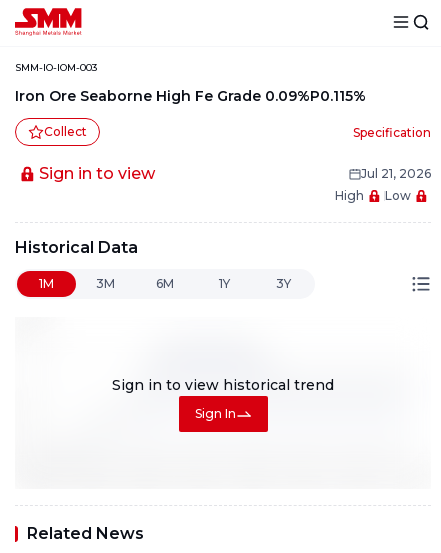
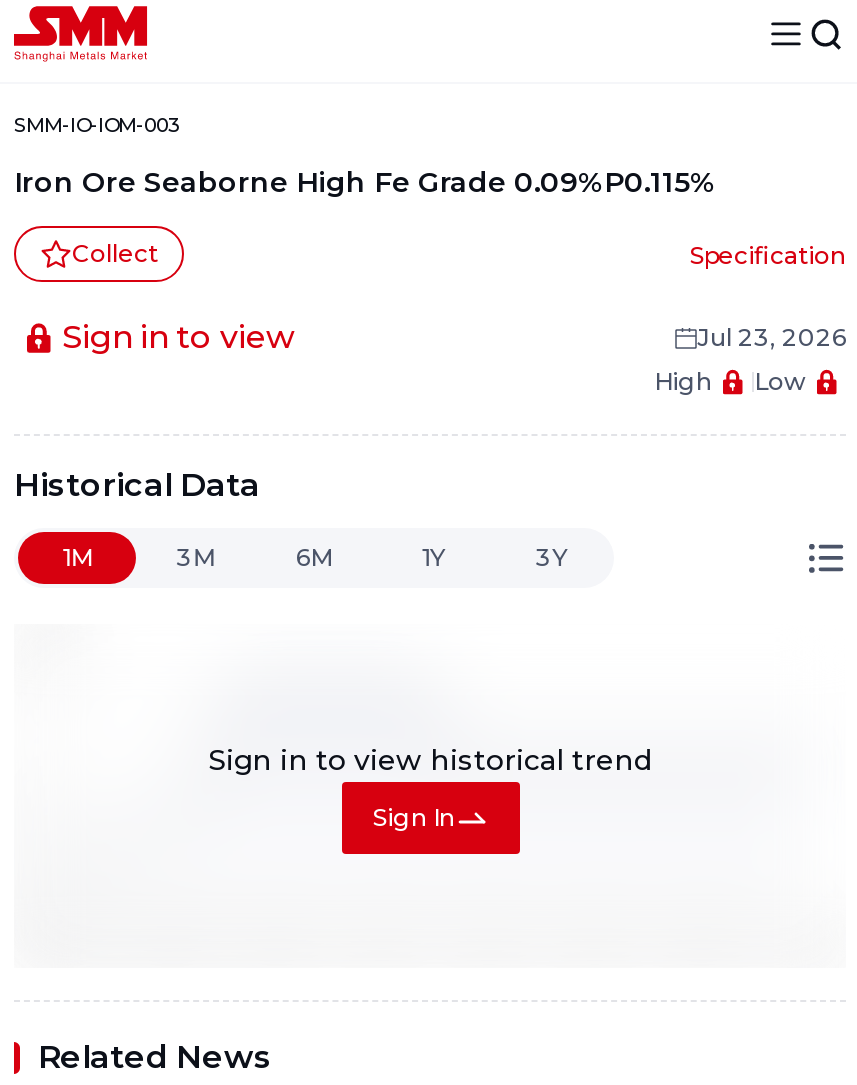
[361,166,431,181] Jul 21, 2026 -> [698,322,846,352] Jul 23, 2026

